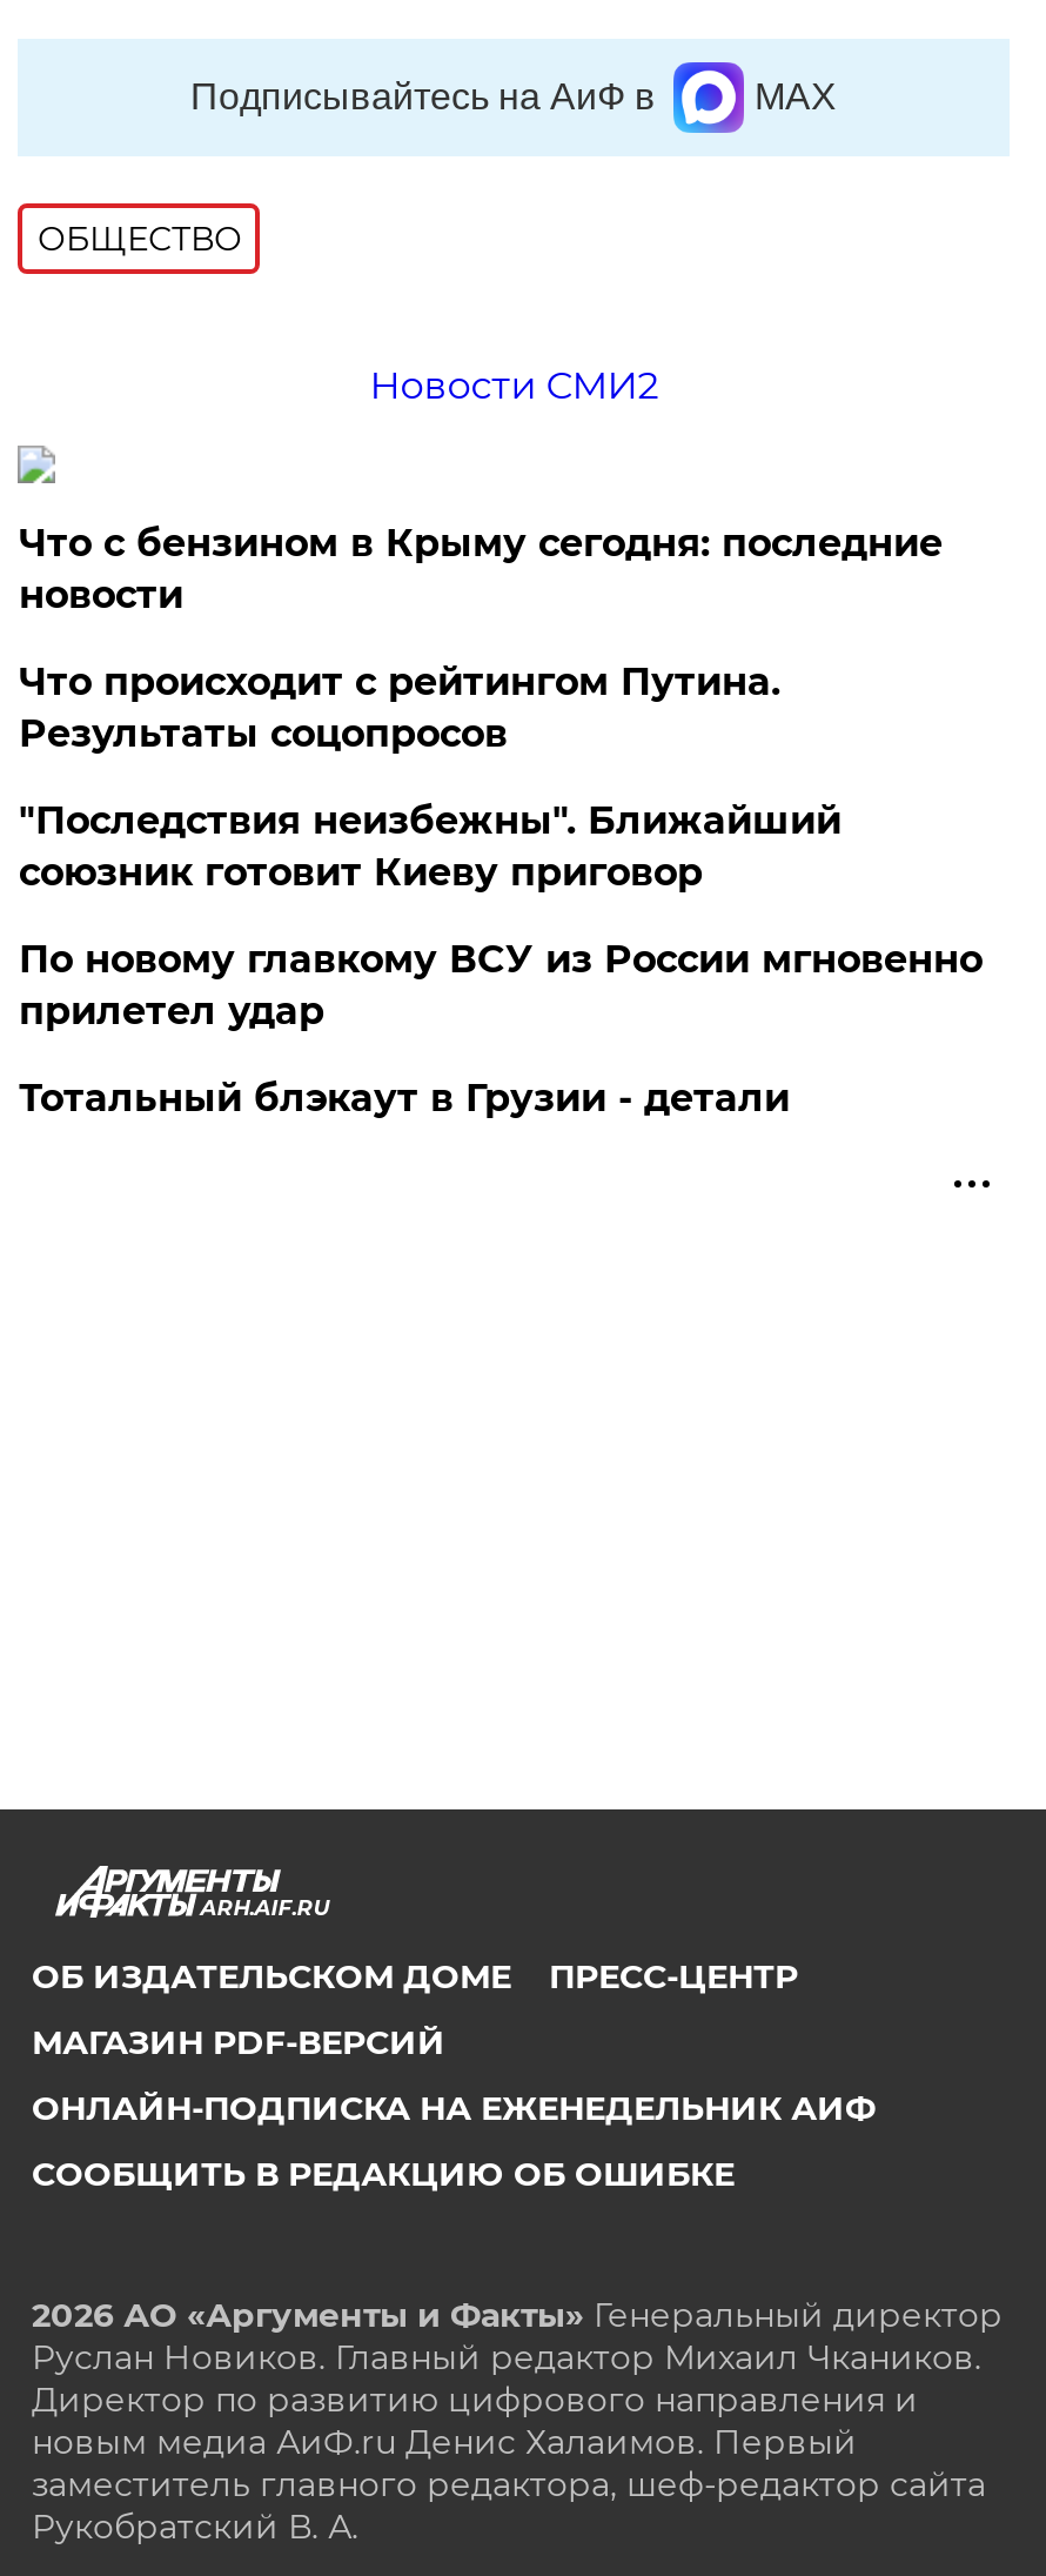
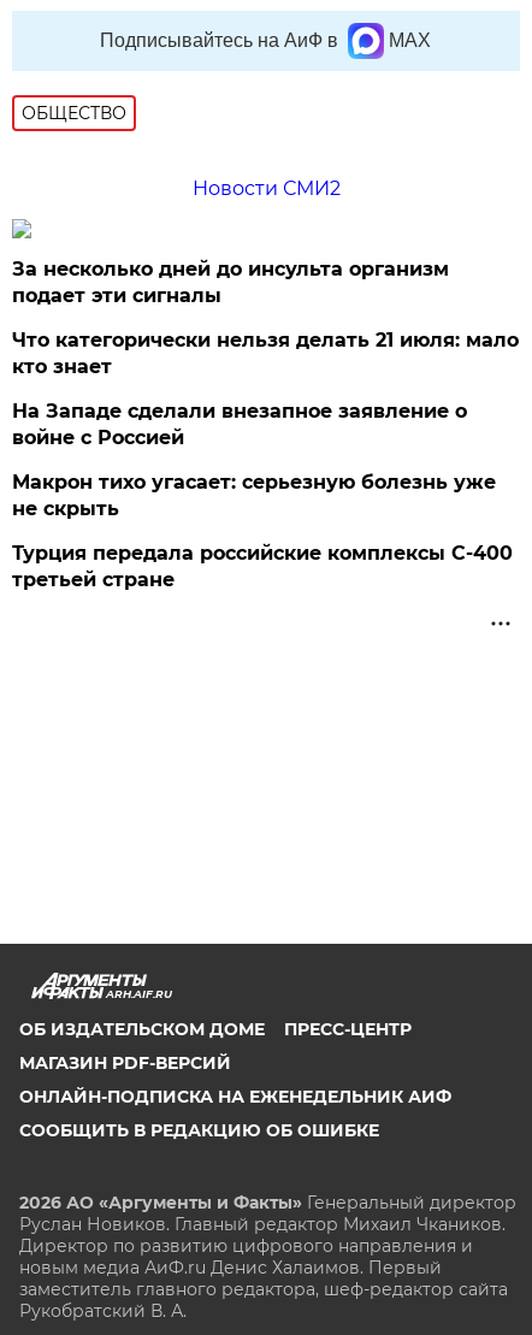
[19,521,942,617] Что с бензином в Крыму сегодня: последние | новости -> [13,257,449,307] За несколько дней до инсульта организм | подает эти сигналы
[19,659,780,756] Что происходит с рейтингом Путина. | Результаты соцопросов -> [13,329,519,378] Что категорически нельзя делать 21 июля: мало | кто знает
[19,798,841,894] "Последствия неизбежны". Ближайший | союзник готовит Киеву приговор -> [13,400,467,449] На Западе сделали внезапное заявление о | войне с Россией
[19,937,982,1033] По новому главкому ВСУ из России мгновенно | прилетел удар -> [13,471,496,520] Макрон тихо угасает: серьезную болезнь уже | не скрыть
[19,1076,790,1120] Тотальный блэкаут в Грузии - детали -> [13,542,513,591] Турция передала российские комплексы С-400 | третьей стране

